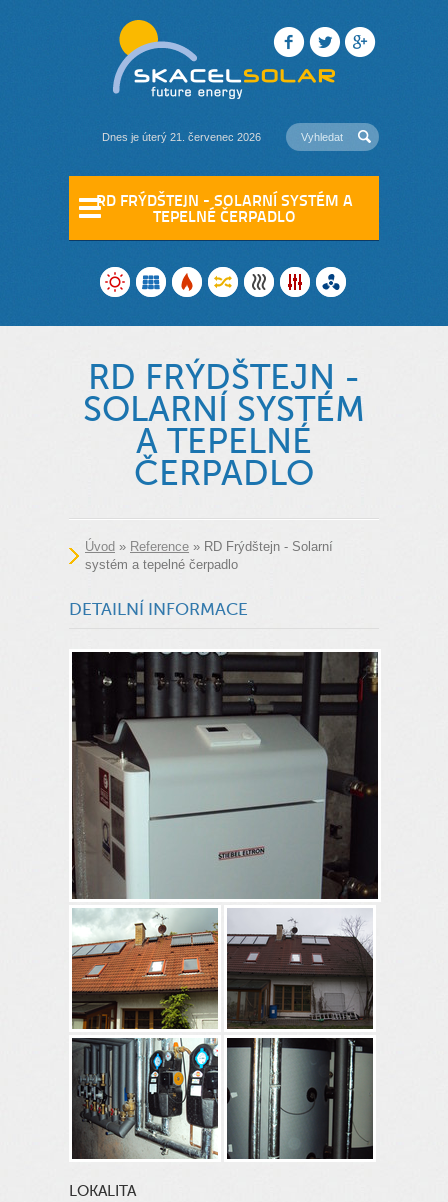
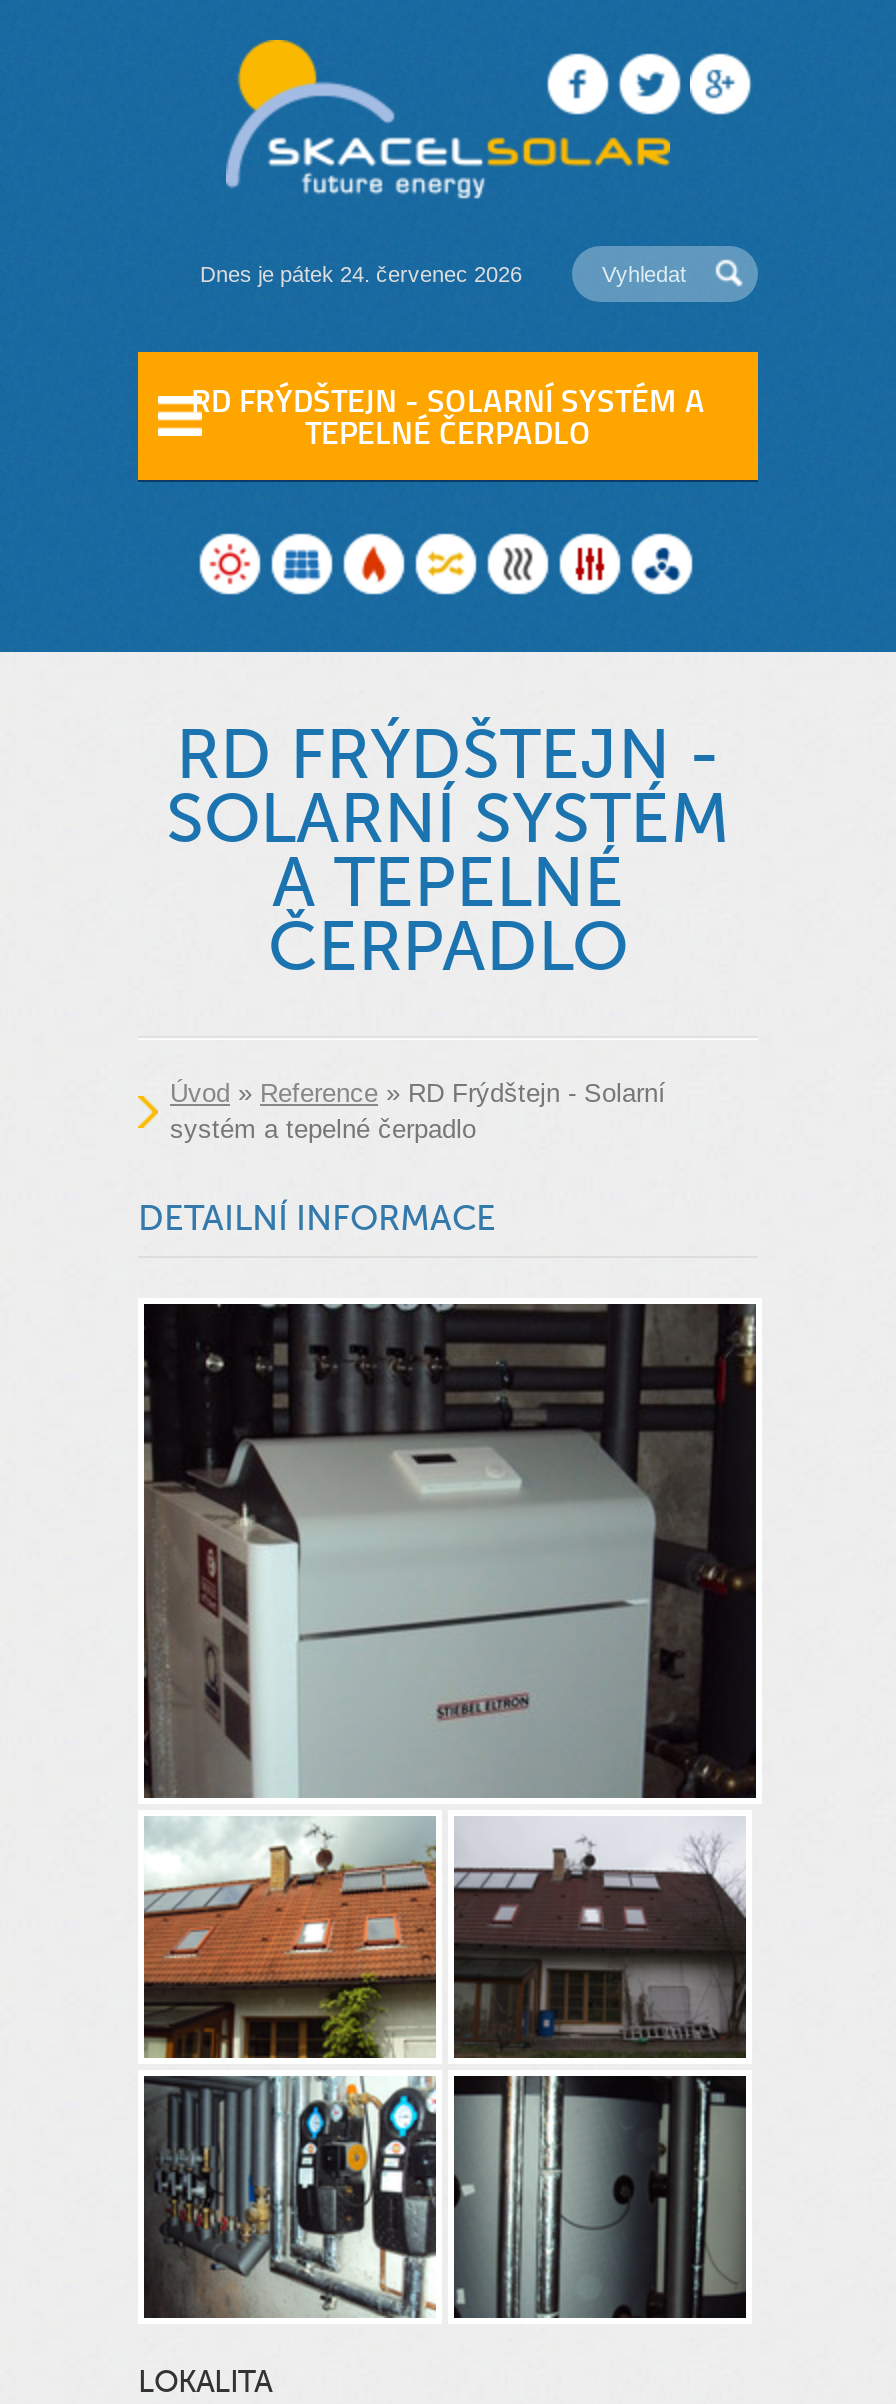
[102,131,261,143] Dnes je úterý 21. červenec 2026 -> [200,262,522,286] Dnes je pátek 24. červenec 2026

